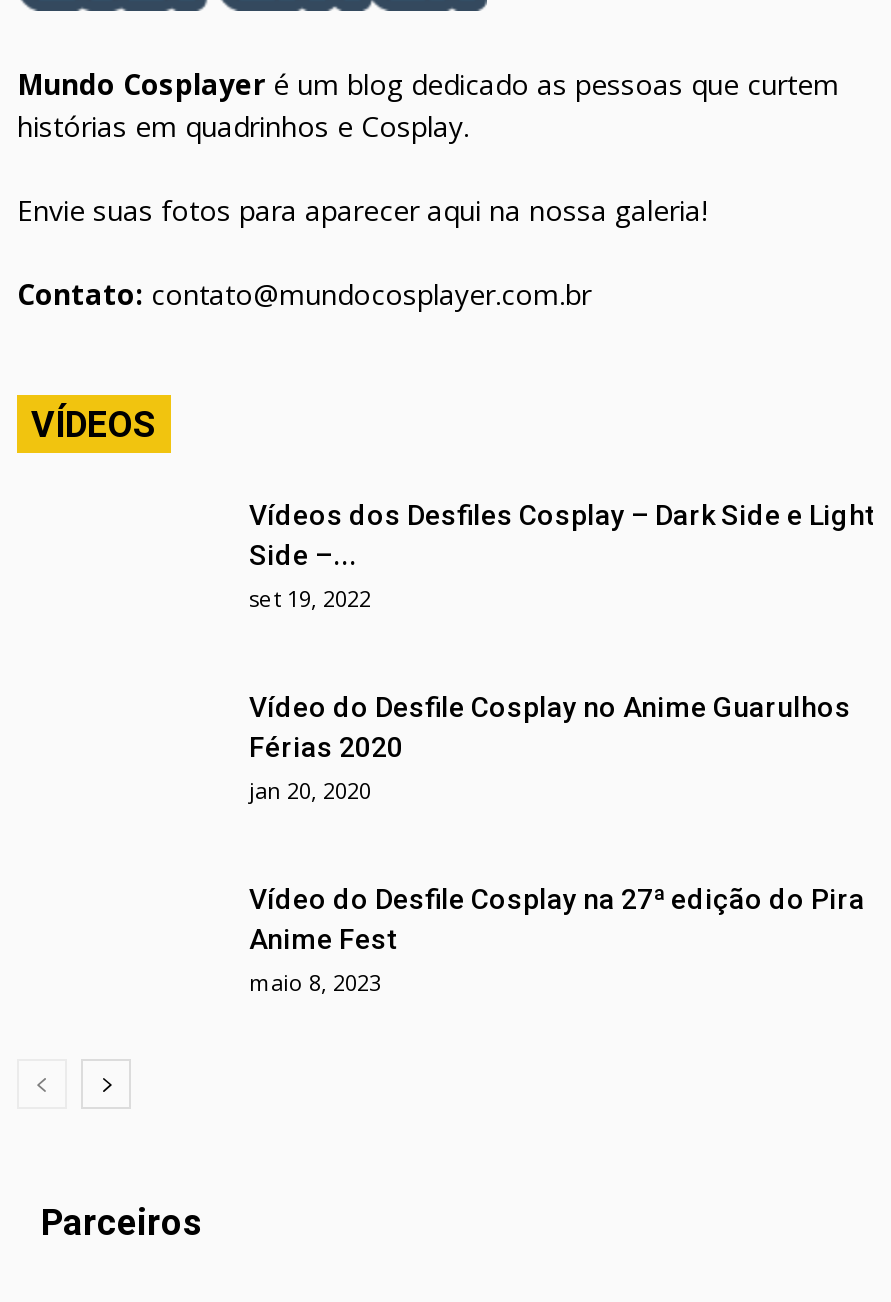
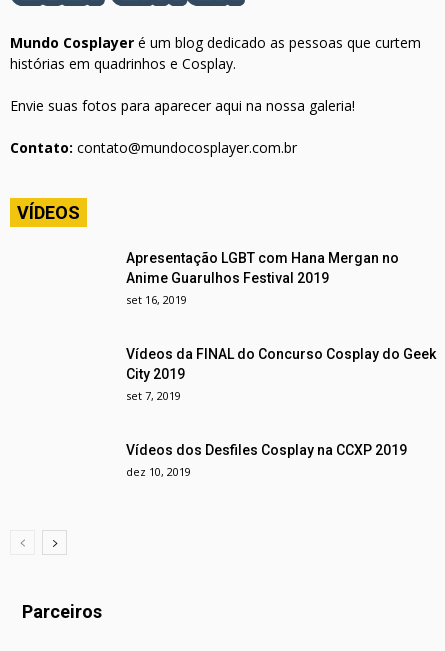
[249,500,873,614] Vídeos dos Desfiles Cosplay – Dark Side e Light | Side –... | set 19, 2022 -> [126,250,399,307] Apresentação LGBT com Hana Mergan no | Anime Guarulhos Festival 2019 | set 16, 2019
[249,692,851,806] Vídeo do Desfile Cosplay no Anime Guarulhos | Férias 2020 | jan 20, 2020 -> [126,346,436,403] Vídeos da FINAL do Concurso Cosplay do Geek | City 2019 | set 7, 2019
[249,884,865,998] Vídeo do Desfile Cosplay na 27ª edição do Pira | Anime Fest | maio 8, 2023 -> [126,442,407,479] Vídeos dos Desfiles Cosplay na CCXP 2019 | dez 10, 2019

